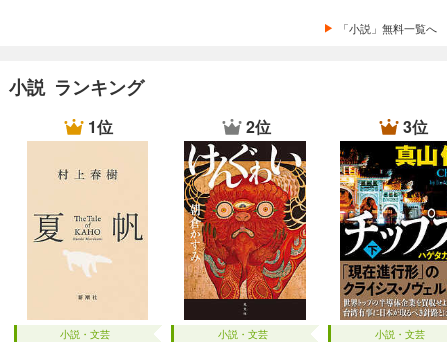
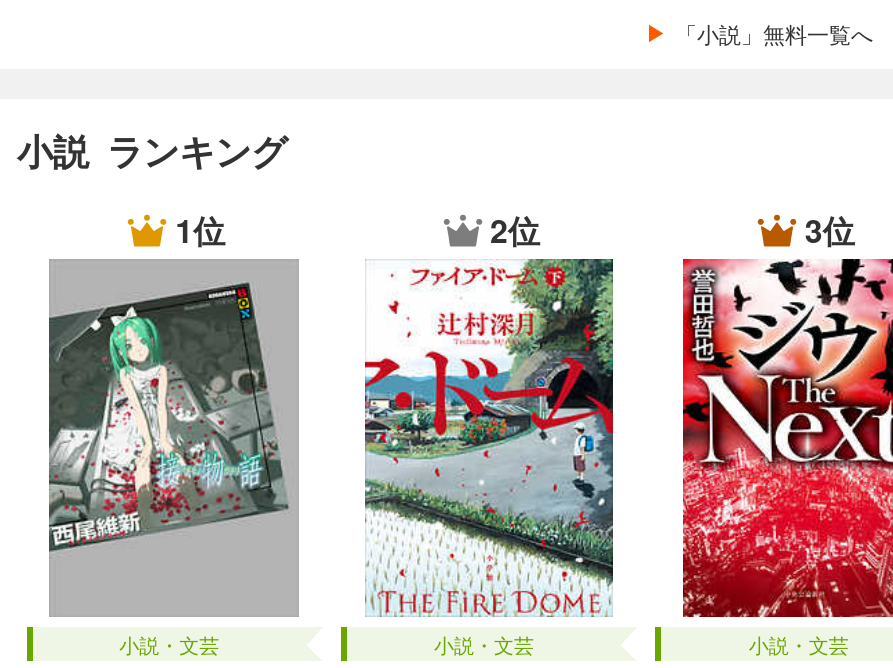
[25,142,149,319] [image] -> [47,259,299,617] [image]
[183,140,307,321] [image] -> [363,257,615,617] [image]
[339,140,444,321] [image] -> [679,257,887,619] [image]

